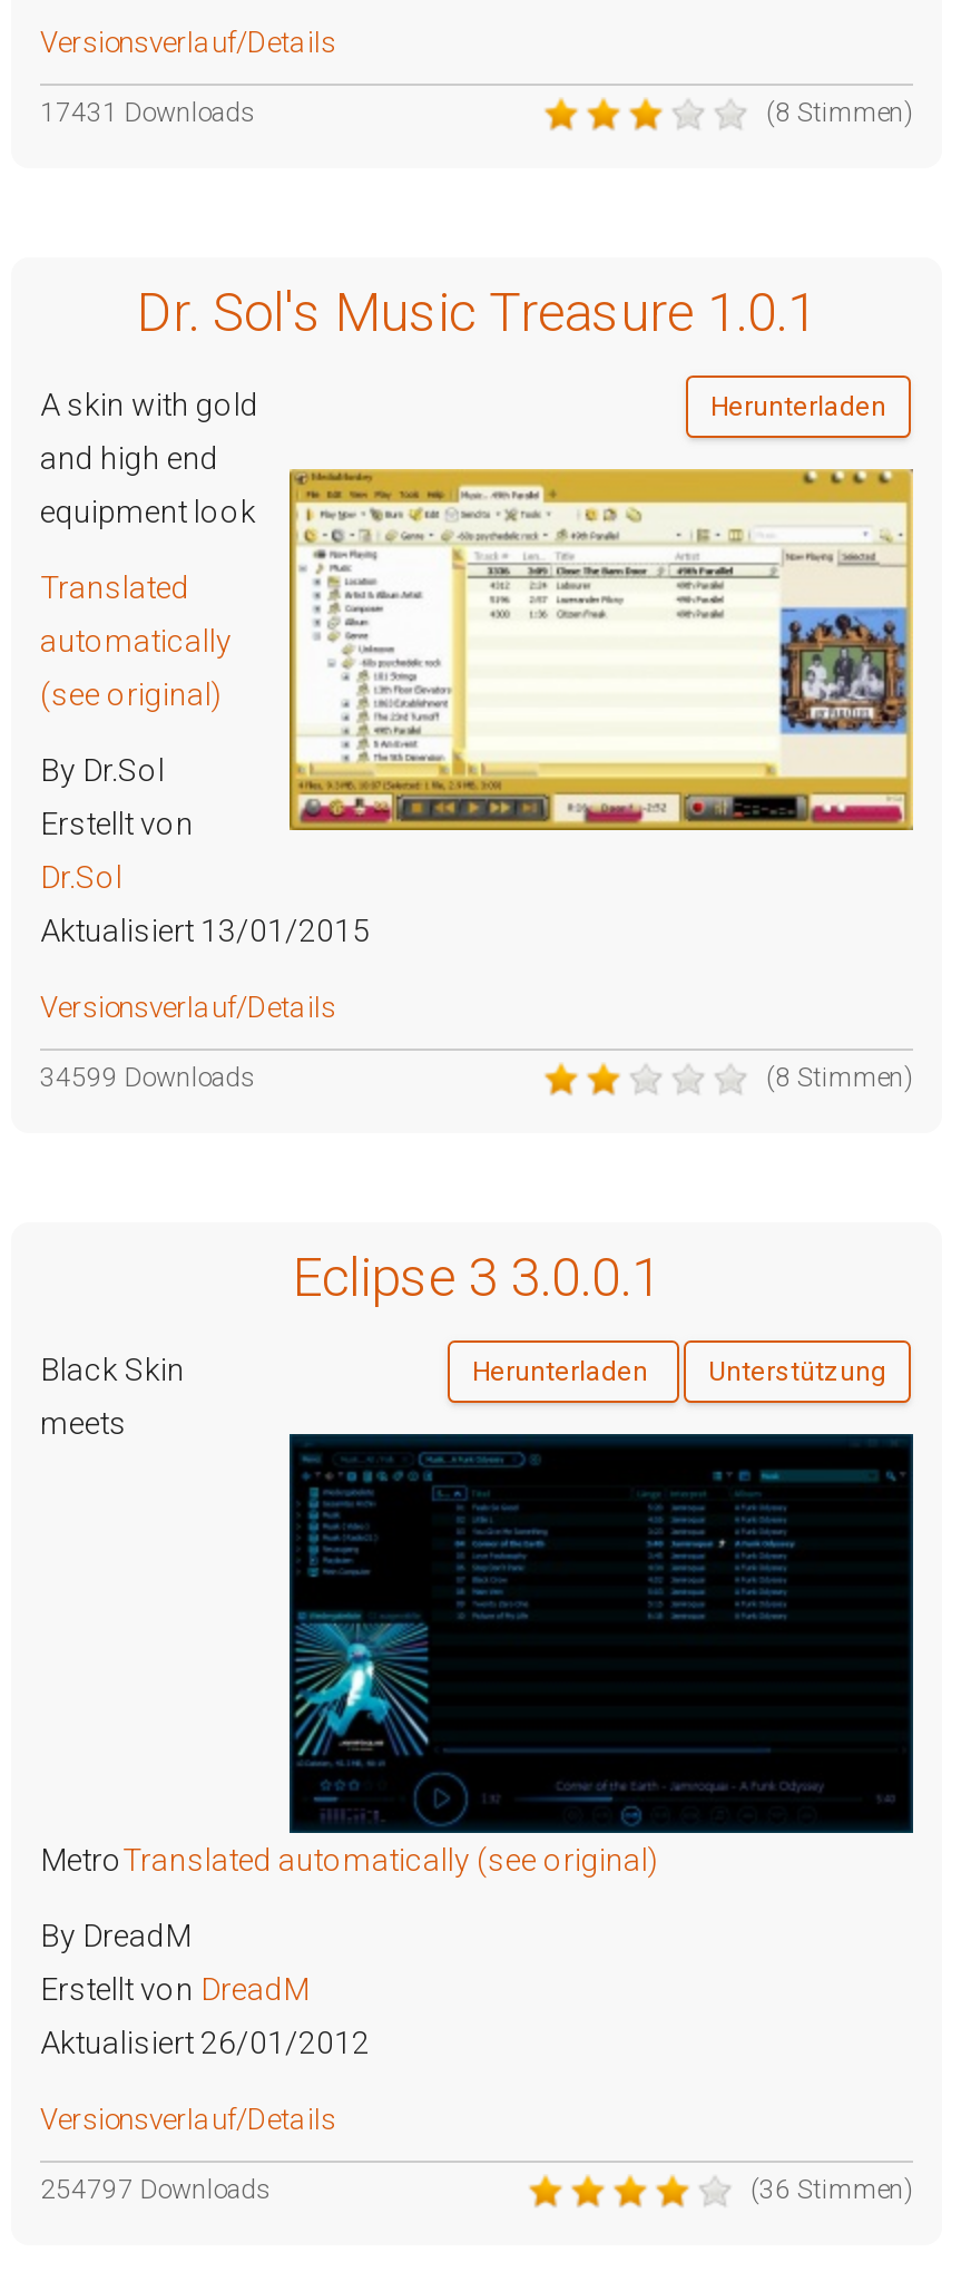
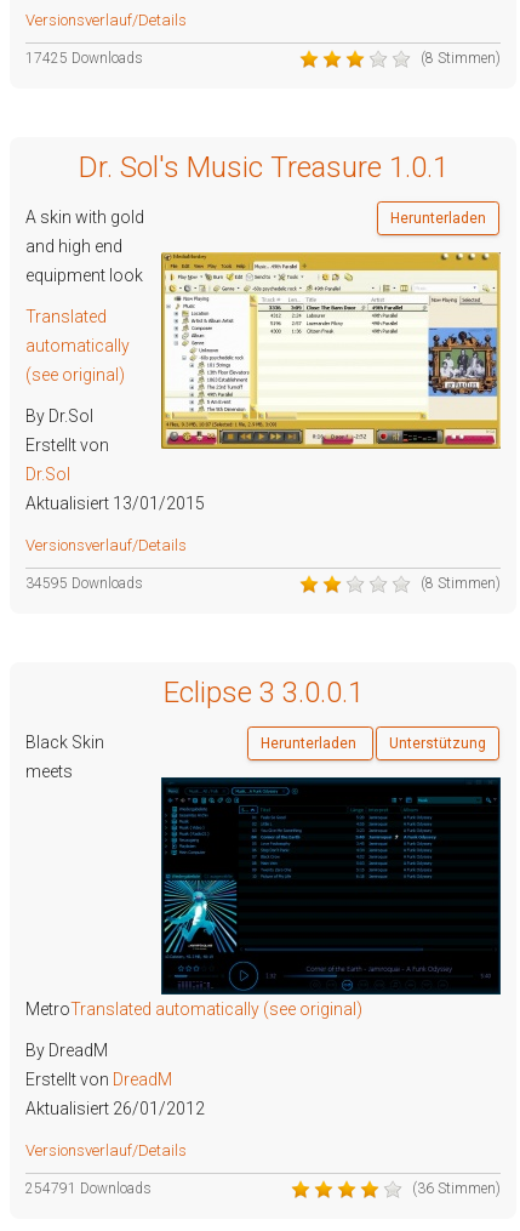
[40,97,256,128] 17431 Downloads -> [25,50,143,67] 17425 Downloads
[40,1062,256,1093] 34599 Downloads -> [25,575,143,592] 34595 Downloads
[40,2174,272,2205] 254797 Downloads -> [25,1180,152,1197] 254791 Downloads

